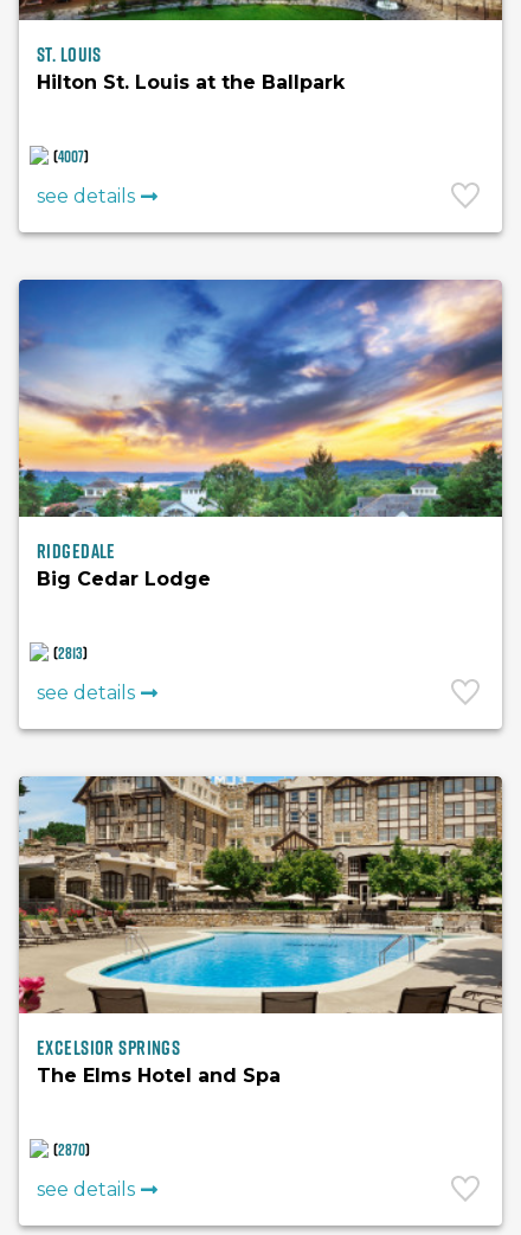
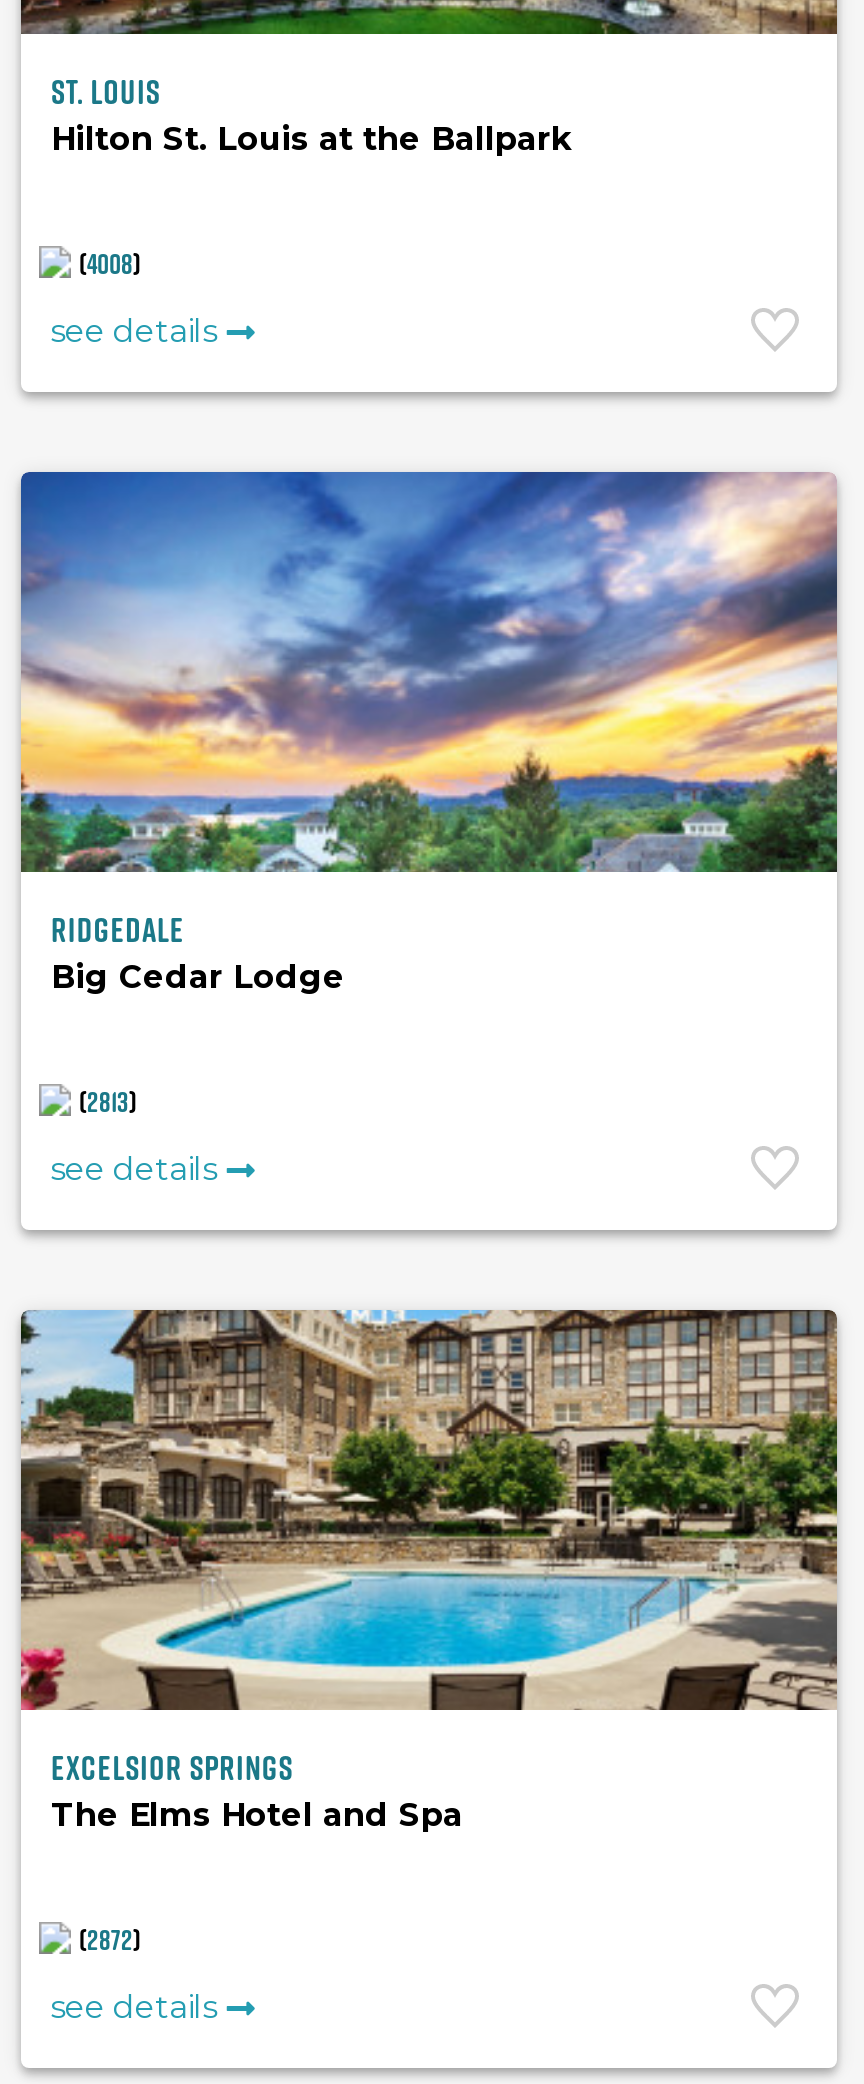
[53,145,89,168] (4007) -> [79,244,141,284] (4008)
[53,1138,90,1162] (2870) -> [79,1920,141,1960] (2872)

